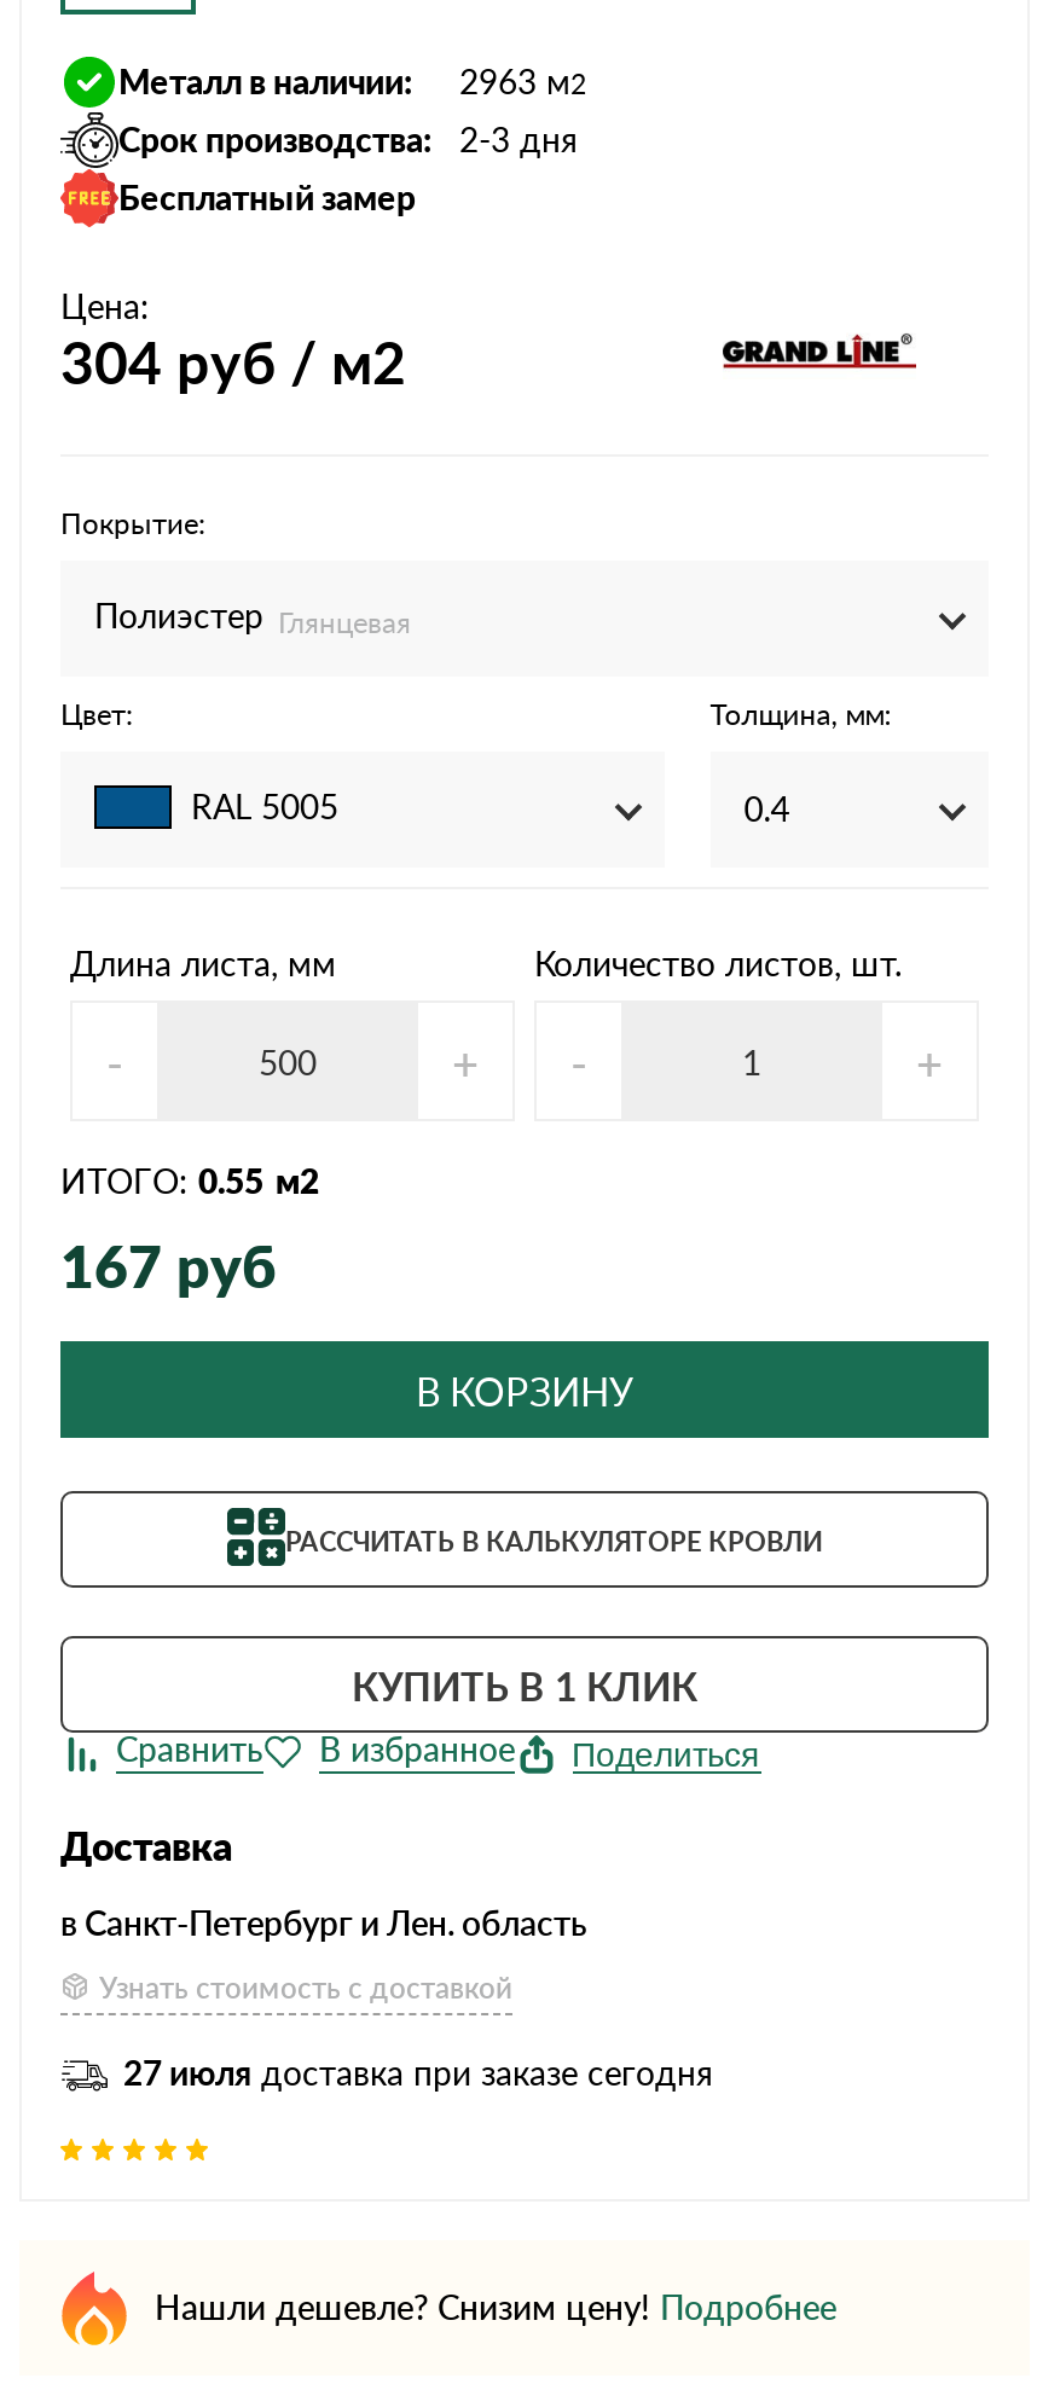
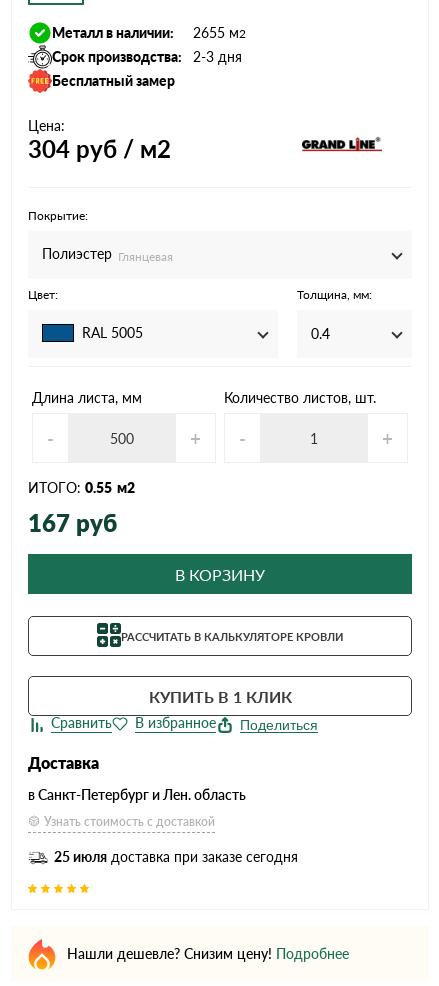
[118,61,587,102] Металл в наличии: 2963 м2 -> [52,24,246,41] Металл в наличии: 2655 м2
[123,2051,713,2093] 27 июля доставка при заказе сегодня -> [54,848,298,865] 25 июля доставка при заказе сегодня

